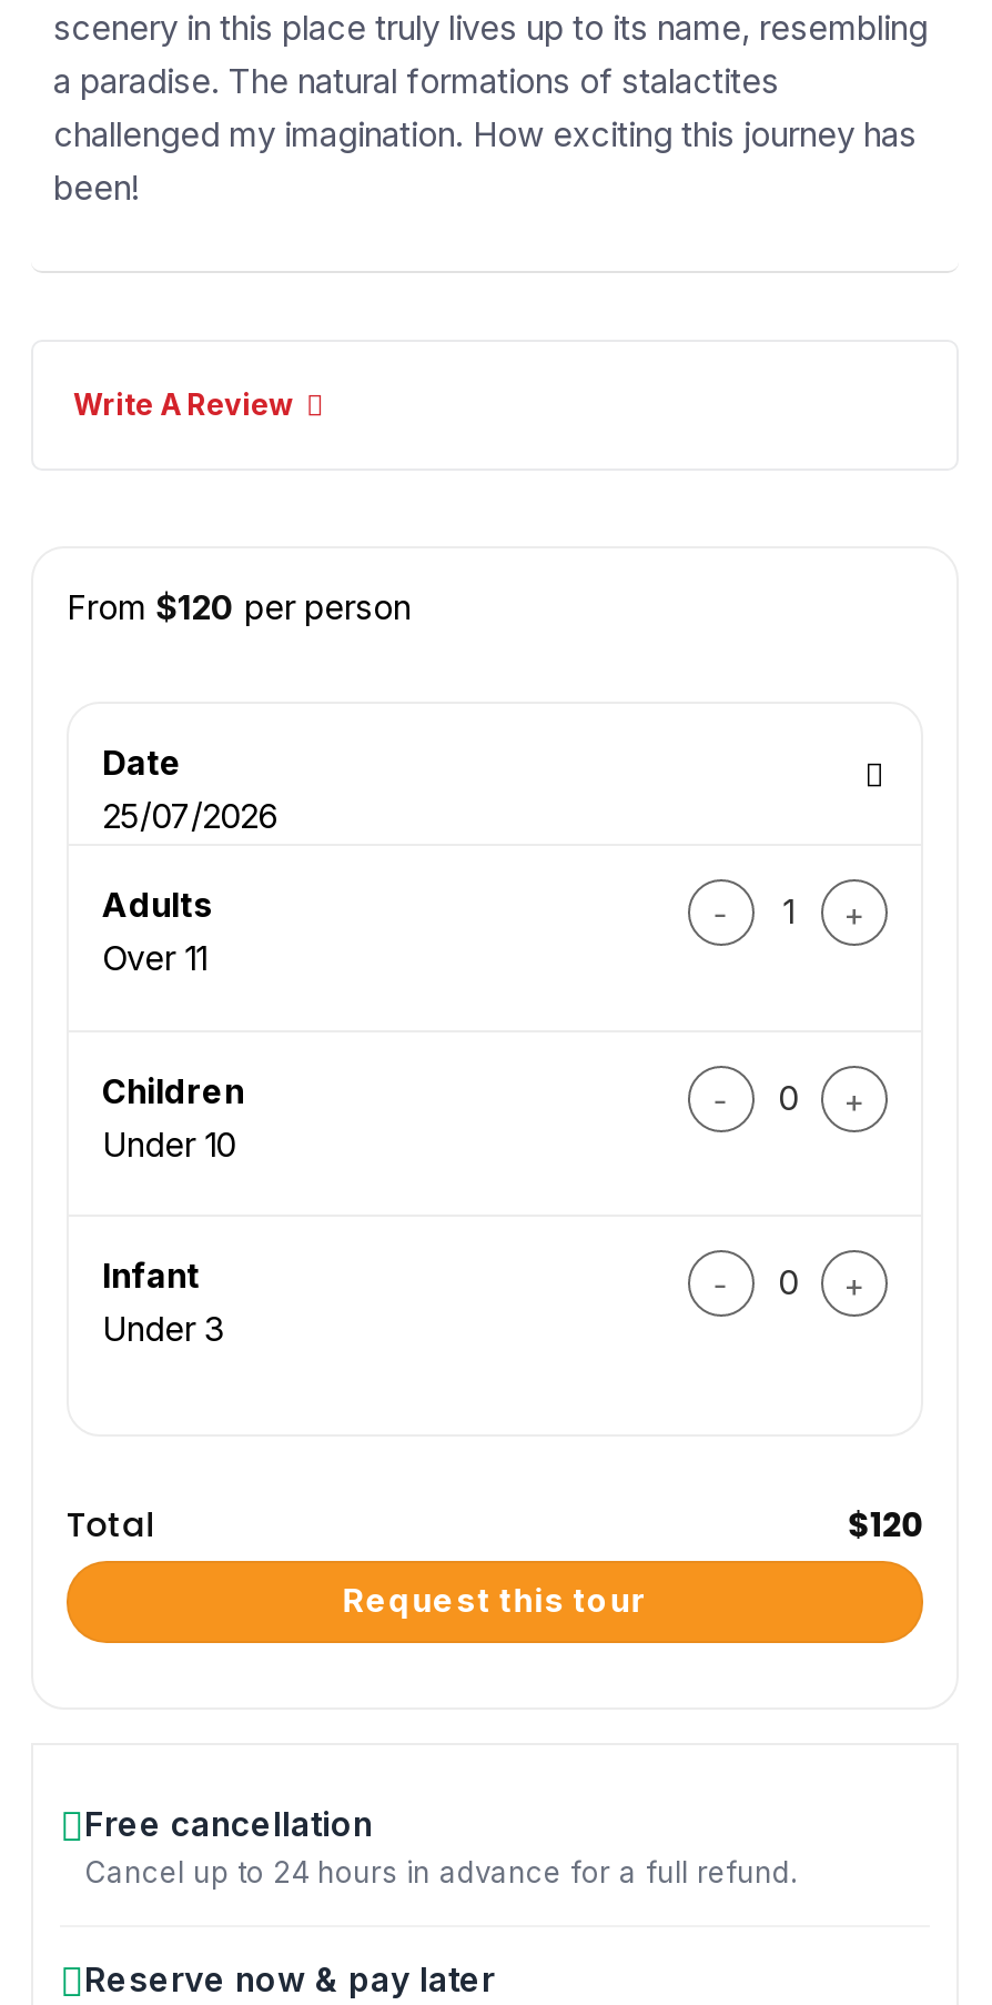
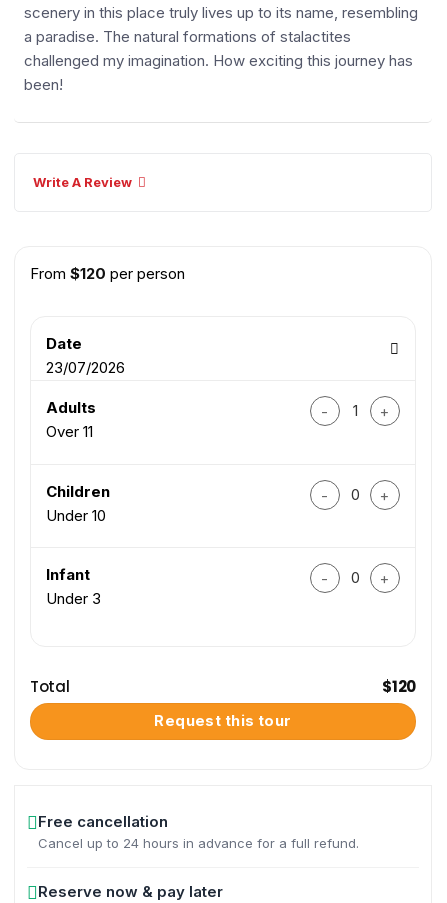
[102,795,277,837] 25/07/2026 -> [46,358,125,377] 23/07/2026

